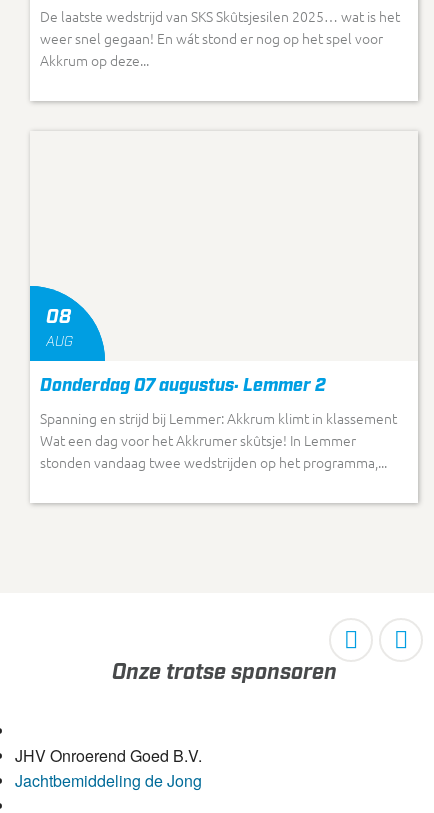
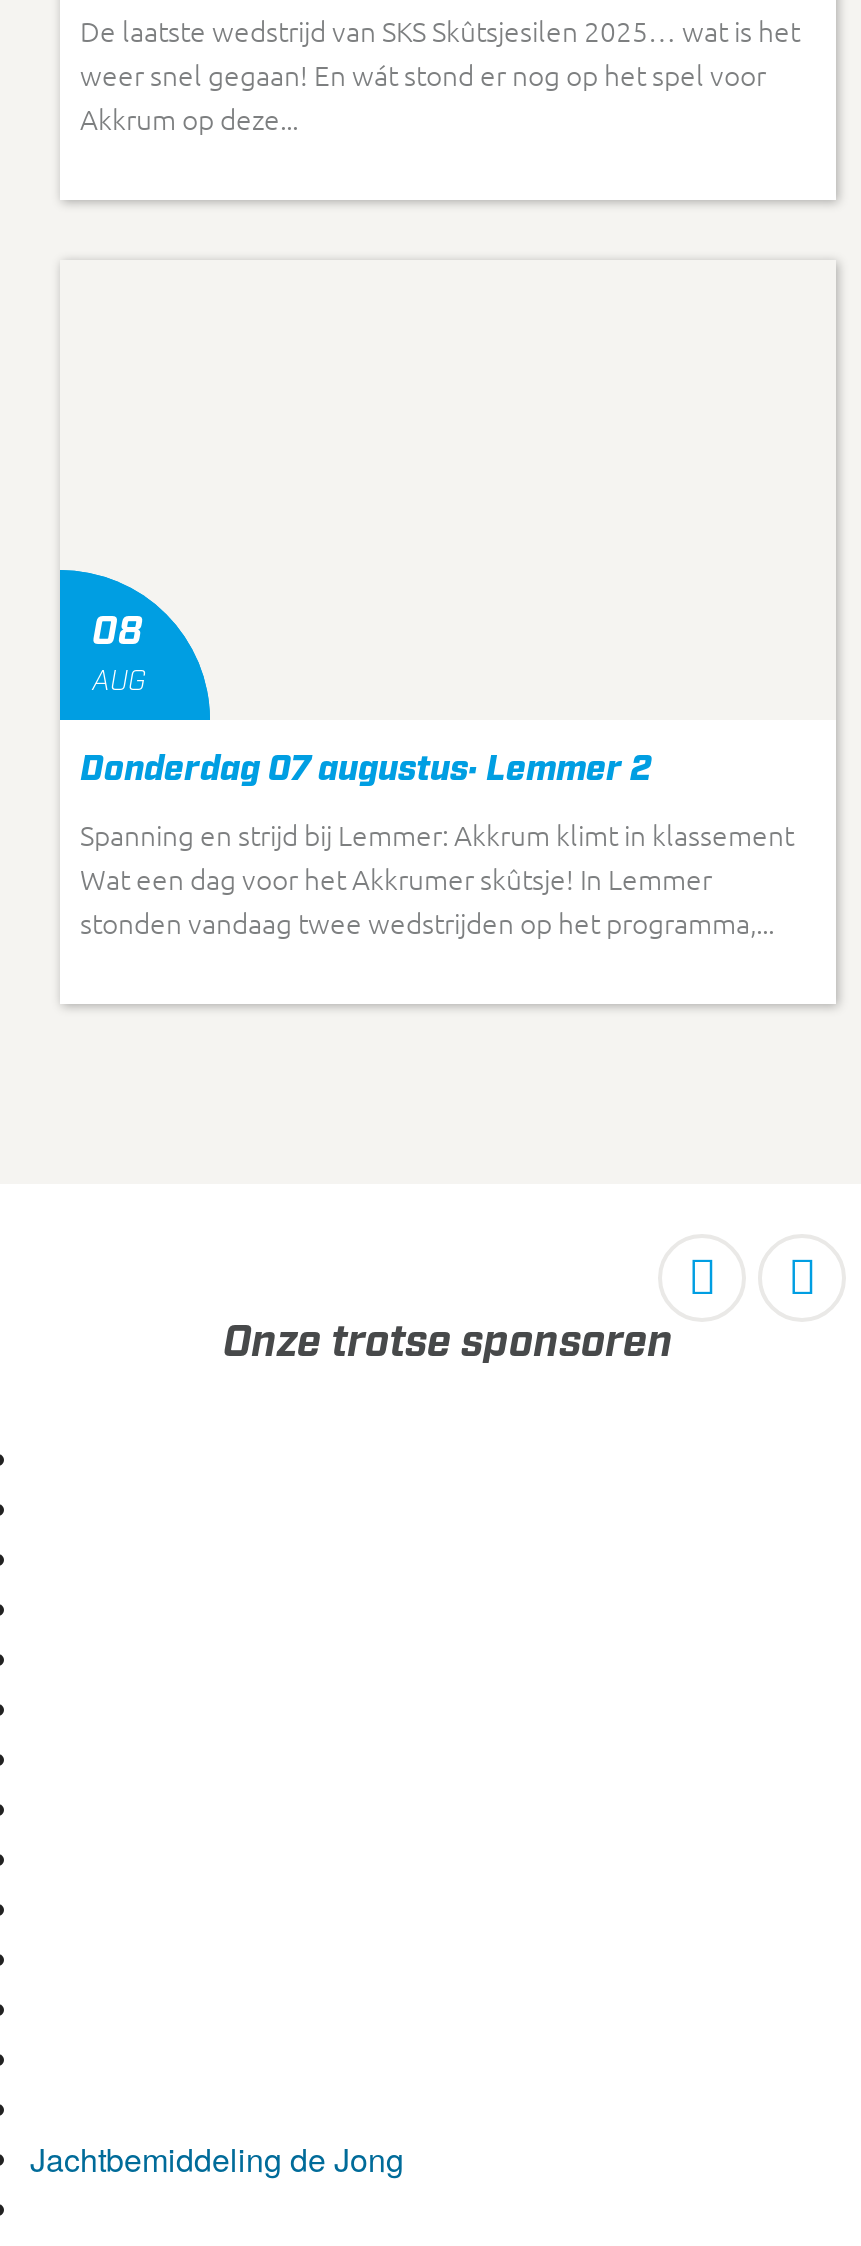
[15,744,202,767] JHV Onroerend Goed B.V. -> none

